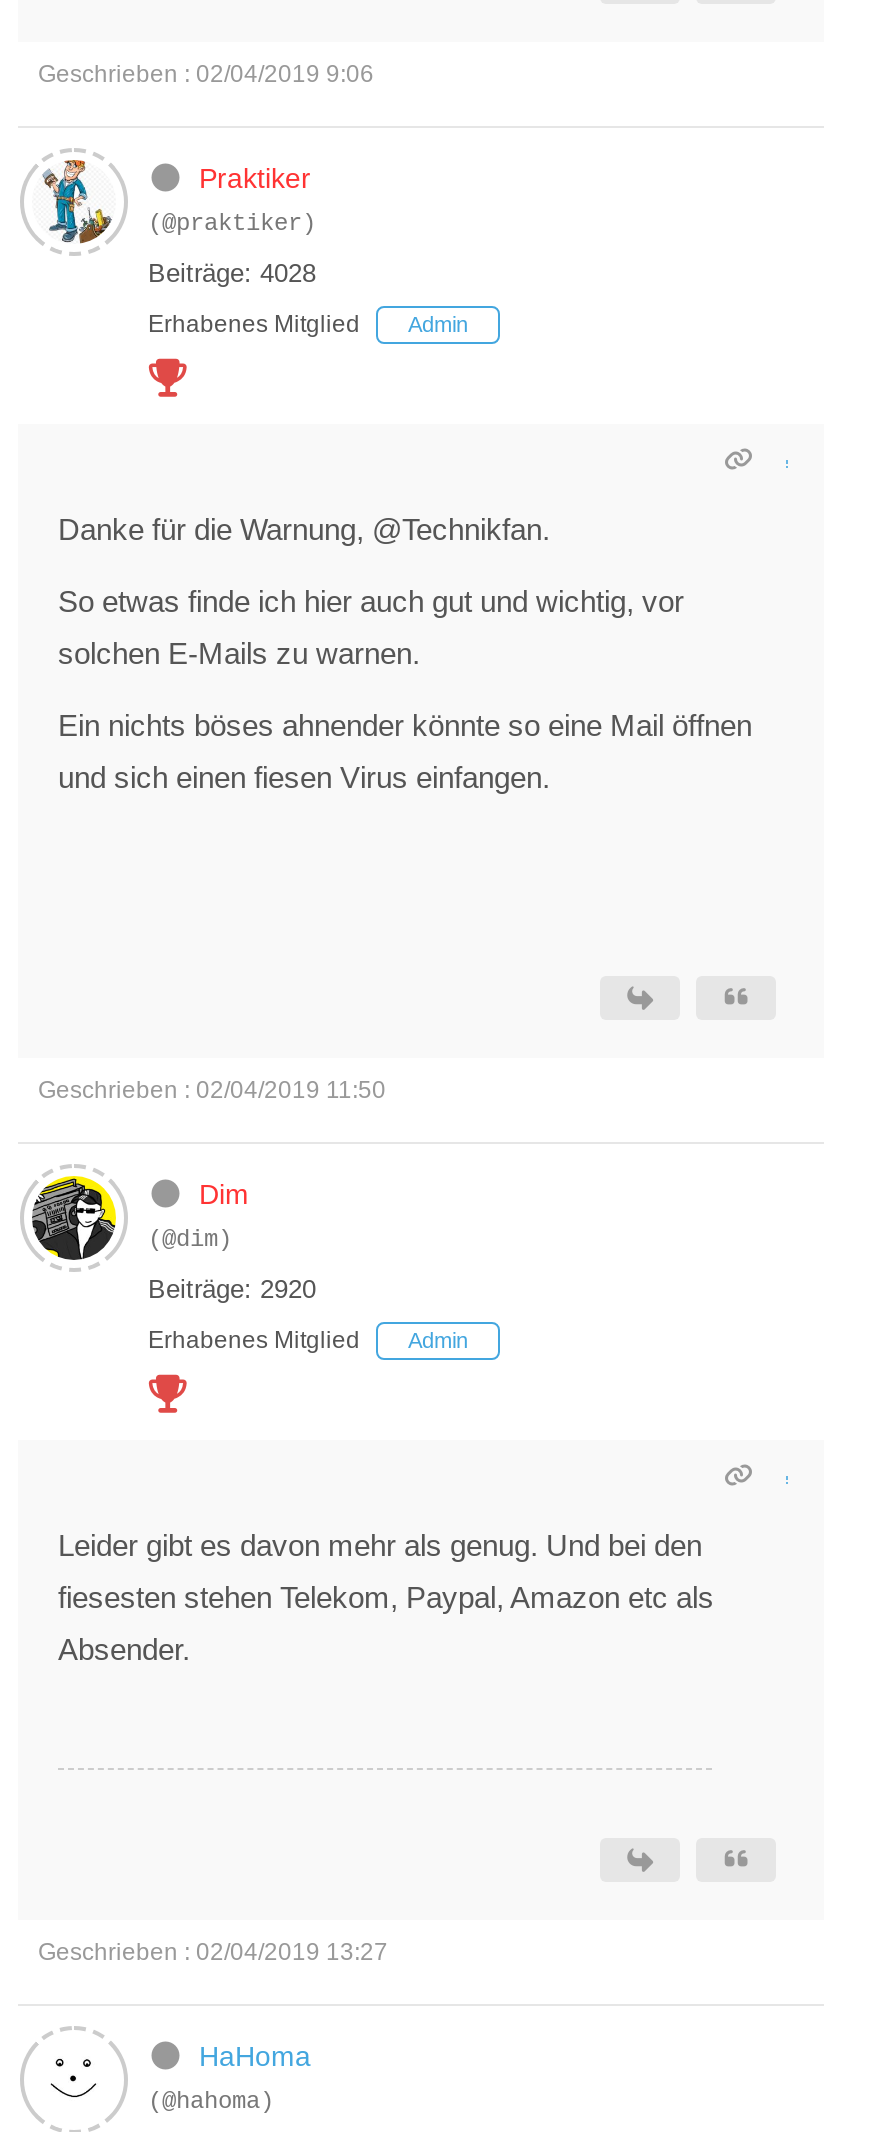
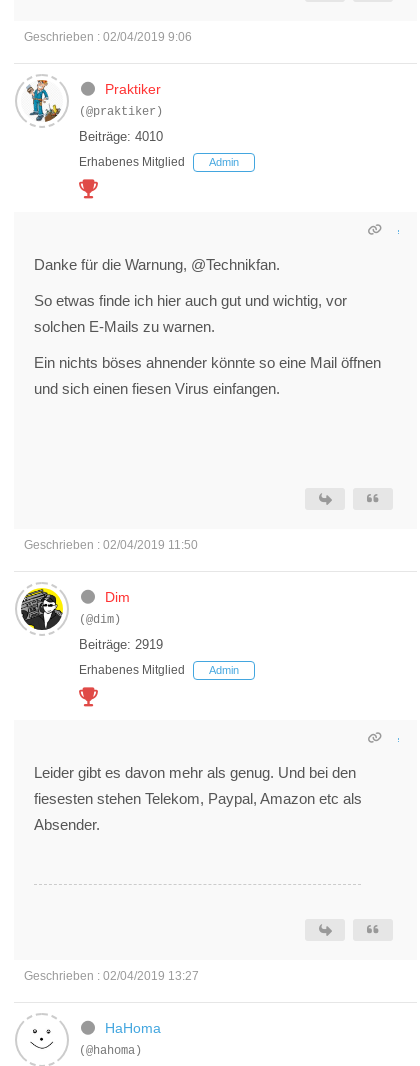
[148,258,316,288] Beiträge: 4028 -> [79,129,163,144] Beiträge: 4010
[148,1274,316,1304] Beiträge: 2920 -> [79,637,163,652] Beiträge: 2919

